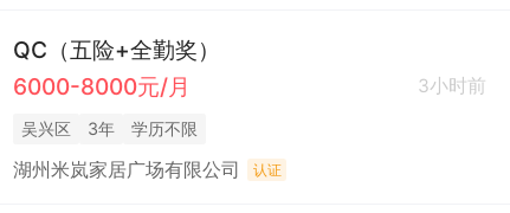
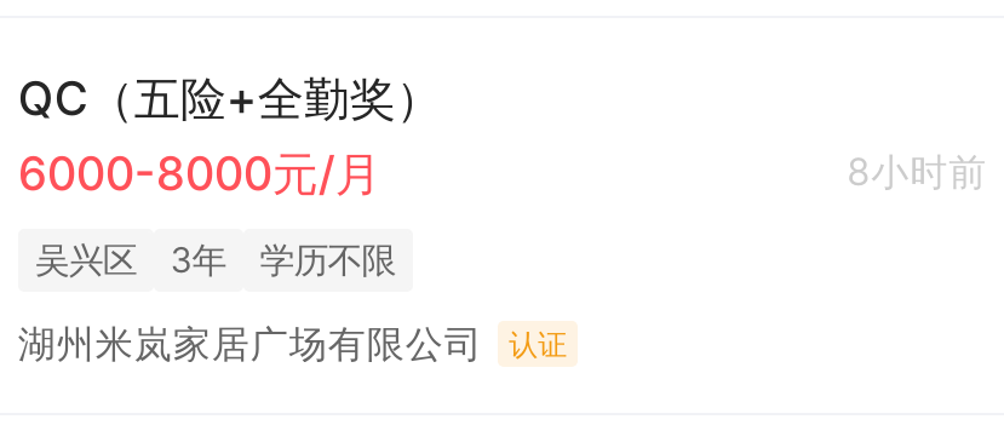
[418,75,486,97] 3小时前 -> [847,149,987,195] 8小时前

